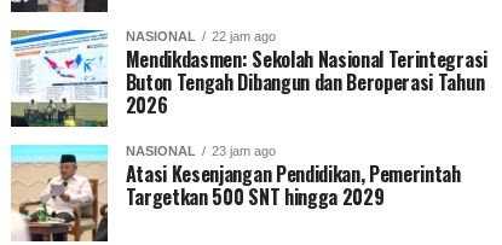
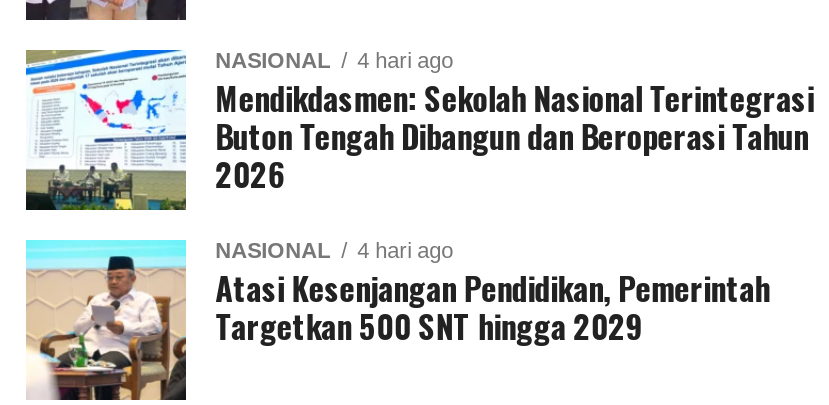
[125,28,275,43] NASIONAL 22 jam ago -> [215,47,453,71] NASIONAL 4 hari ago
[125,143,275,158] NASIONAL 23 jam ago -> [215,237,453,261] NASIONAL 4 hari ago

